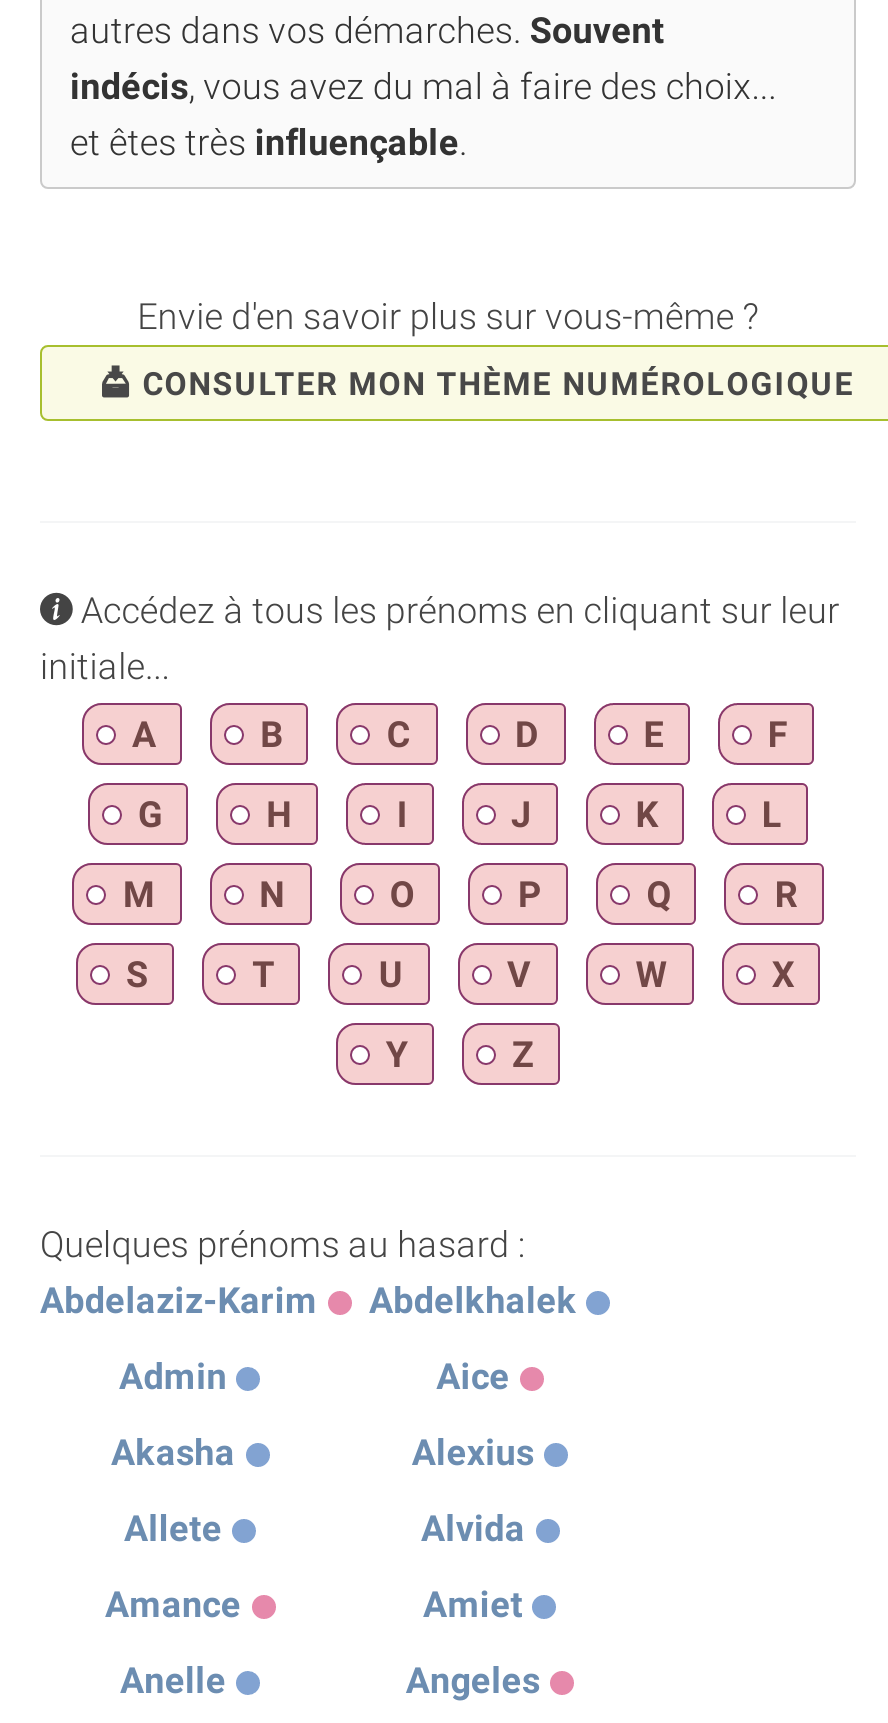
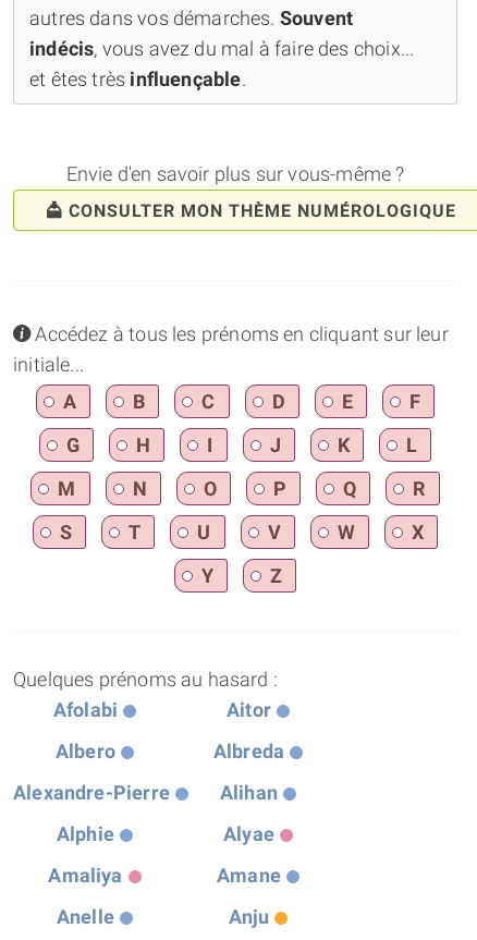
[40,1279,577,1321] Abdelaziz-Karim | Abdelkhalek -> [53,698,271,721] Afolabi | Aitor
[119,1355,510,1397] Admin | Aice -> [56,740,284,762] Albero | Albreda
[111,1431,534,1473] Akasha | Alexius -> [13,781,278,804] Alexandre-Pierre | Alihan
[124,1507,525,1549] Allete | Alvida -> [57,822,274,845] Alphie | Alyae
[105,1583,523,1625] Amance | Amiet -> [48,864,281,887] Amaliya | Amane
[406,1659,540,1701] Angeles -> [228,905,269,928] Anju

